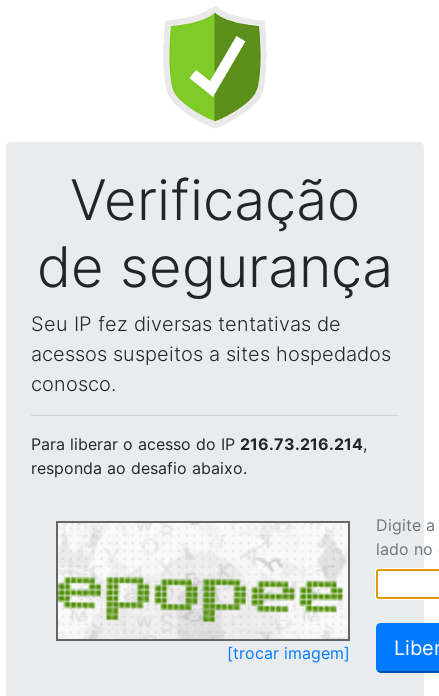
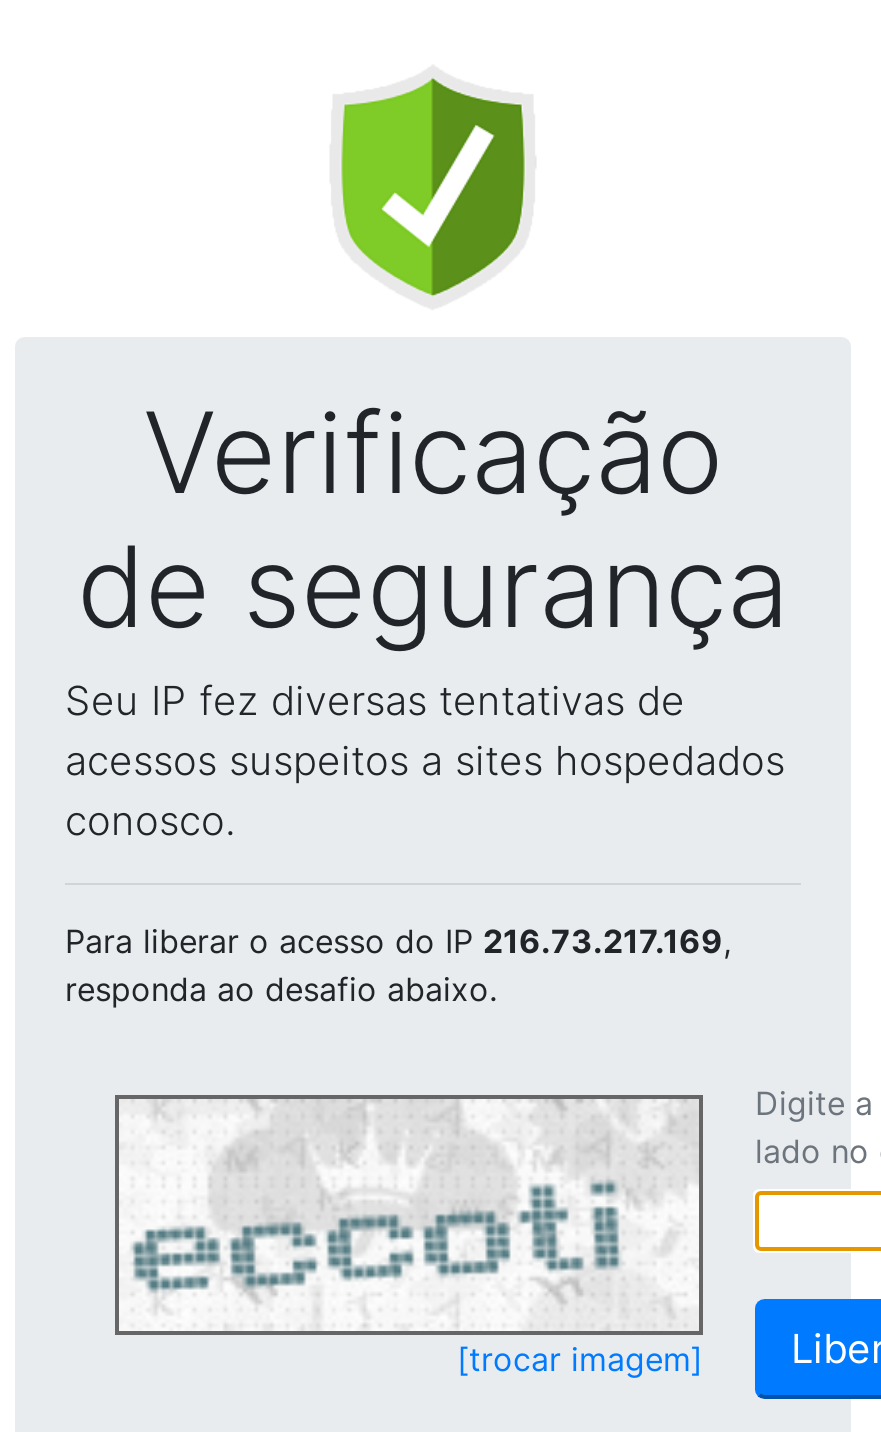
[31,434,367,454] Para liberar o acesso do IP 216.73.216.214, -> [65,921,731,961] Para liberar o acesso do IP 216.73.217.169,
[57,524,346,636] [image] -> [119,1103,693,1327] [image]

